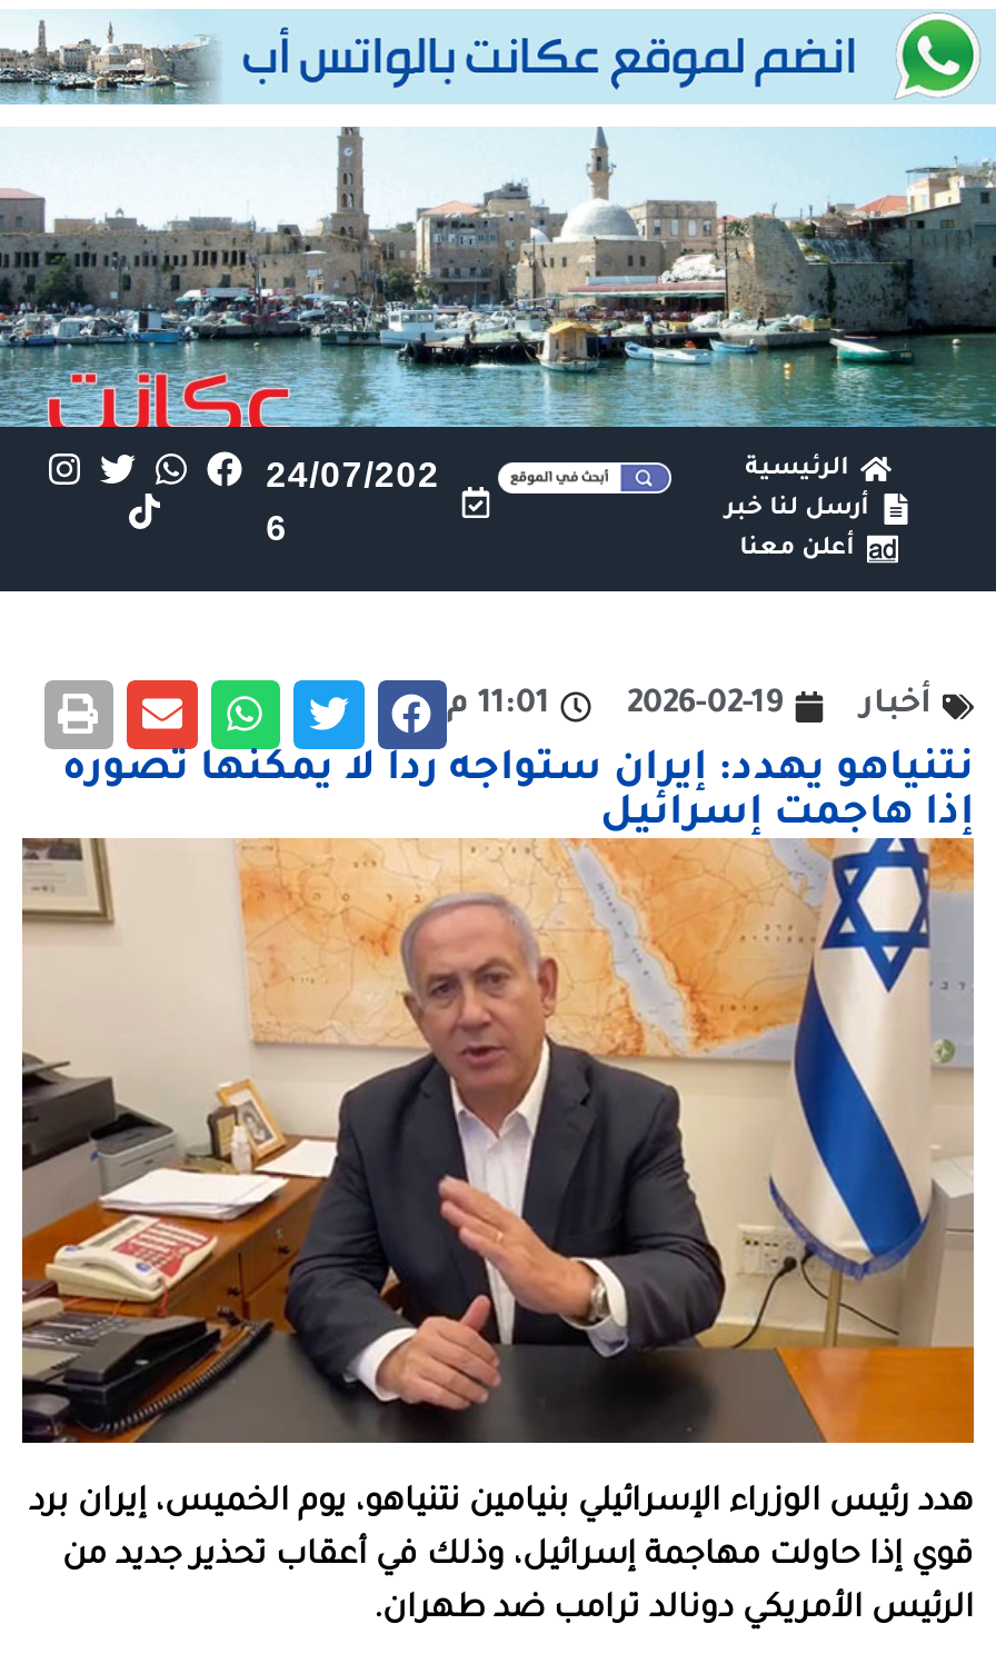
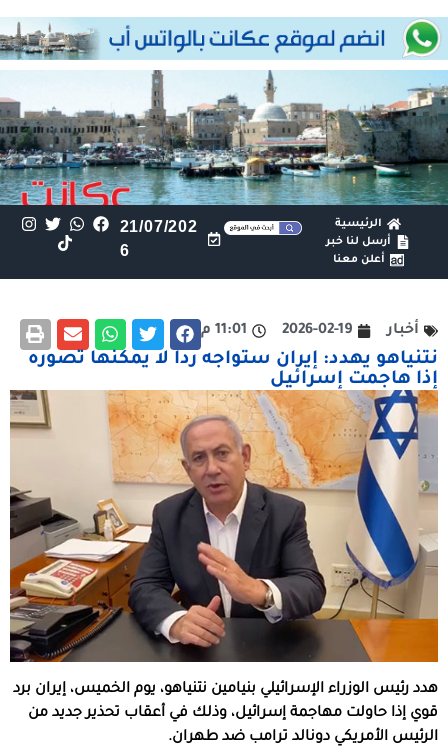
[266,455,440,493] 24/07/202 -> [120,218,198,235] 21/07/202

